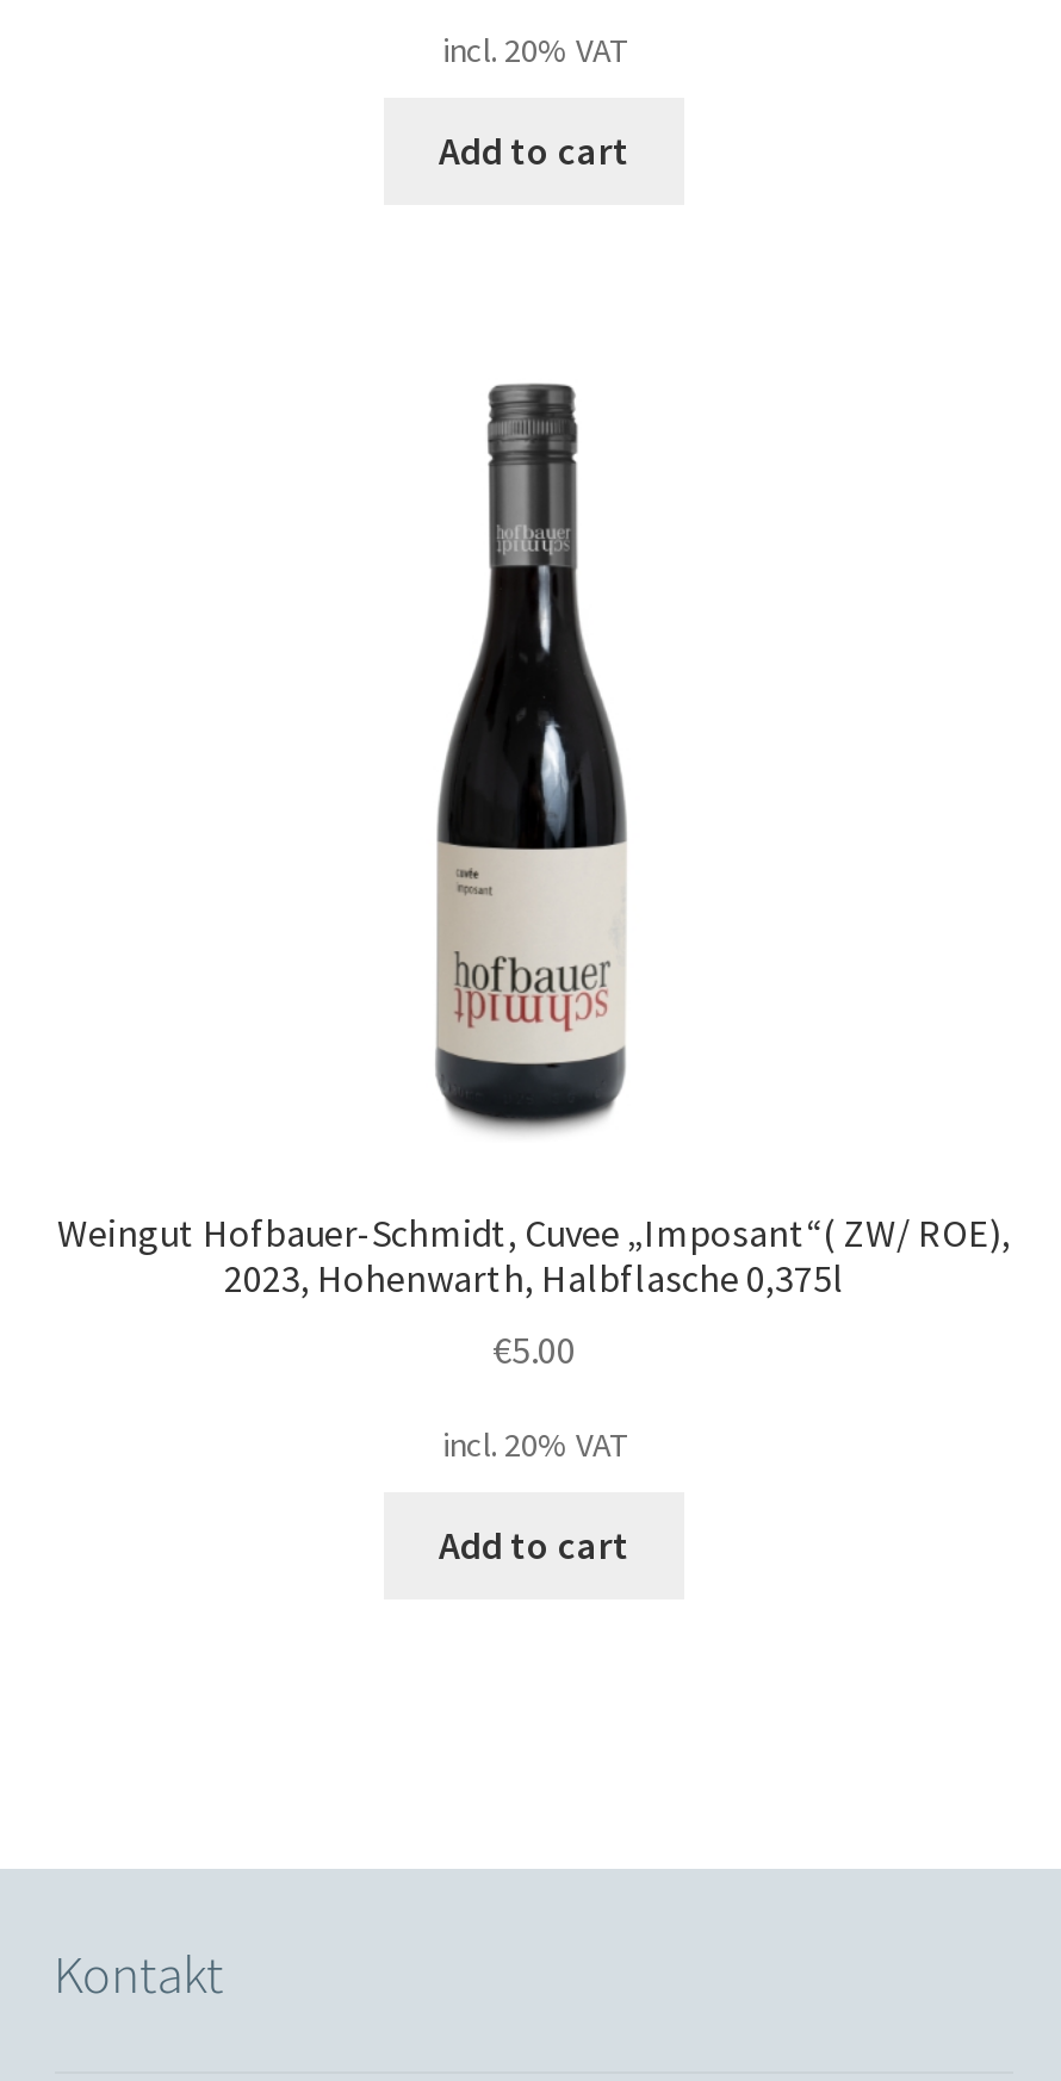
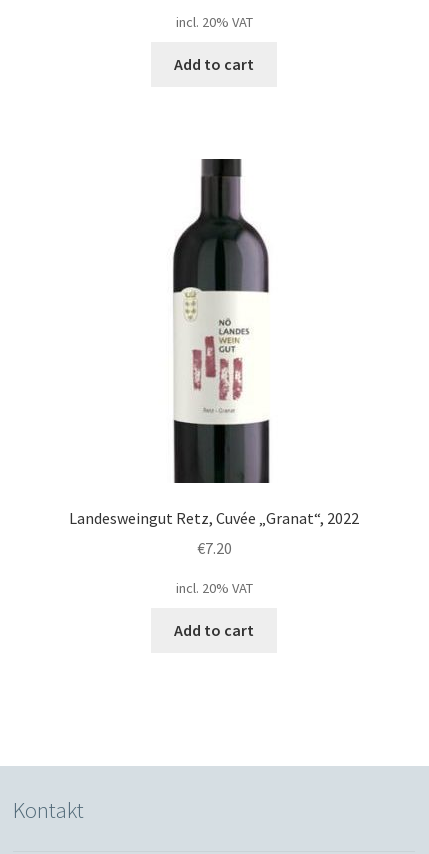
[57,381,1011,1301] [image] | Weingut Hofbauer-Schmidt, Cuvee „Imposant“( ZW/ ROE), | 2023, Hohenwarth, Halbflasche 0,375l -> [69,158,359,528] [image] | Landesweingut Retz, Cuvée „Granat“, 2022
[492,1326,576,1374] €5.00 -> [196,538,231,558] €7.20

